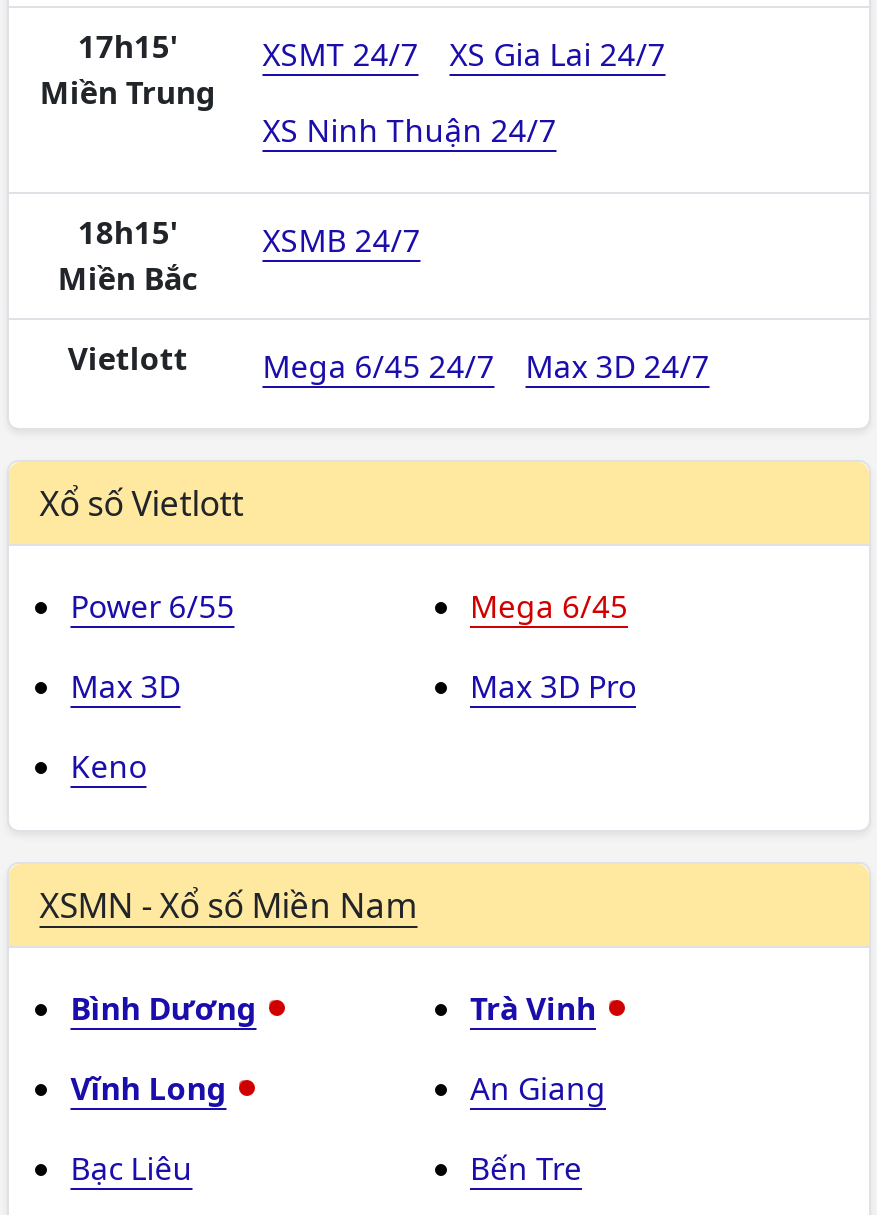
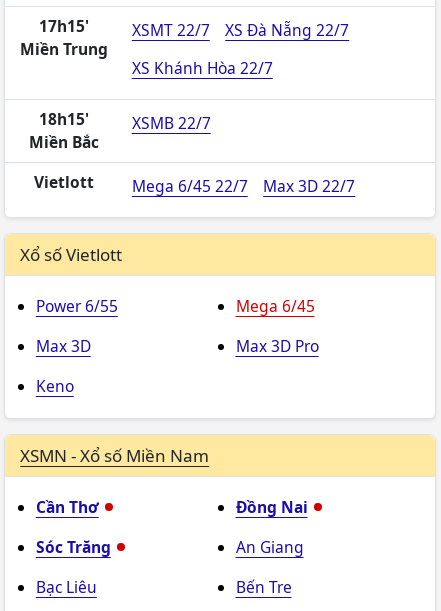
[263,31,419,75] XSMT 24/7 -> [132,18,210,40] XSMT 22/7
[449,31,665,75] XS Gia Lai 24/7 -> [225,18,349,40] XS Đà Nẵng 22/7
[263,108,557,152] XS Ninh Thuận 24/7 -> [132,57,273,79] XS Khánh Hòa 22/7
[78,210,421,262] 18h15' XSMB 24/7 -> [39,108,211,134] 18h15' XSMB 22/7
[263,343,495,387] Mega 6/45 24/7 -> [132,174,248,196] Mega 6/45 22/7
[525,343,709,387] Max 3D 24/7 -> [263,174,355,196] Max 3D 22/7
[71,986,596,1030] Bình Dương | Trà Vinh -> [36,496,307,518] Cần Thơ | Đồng Nai
[71,1066,227,1110] Vĩnh Long -> [36,536,111,558] Sóc Trăng

